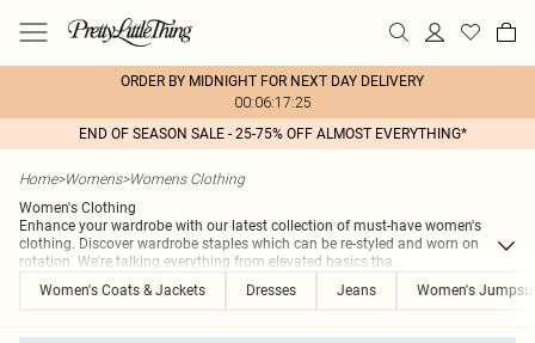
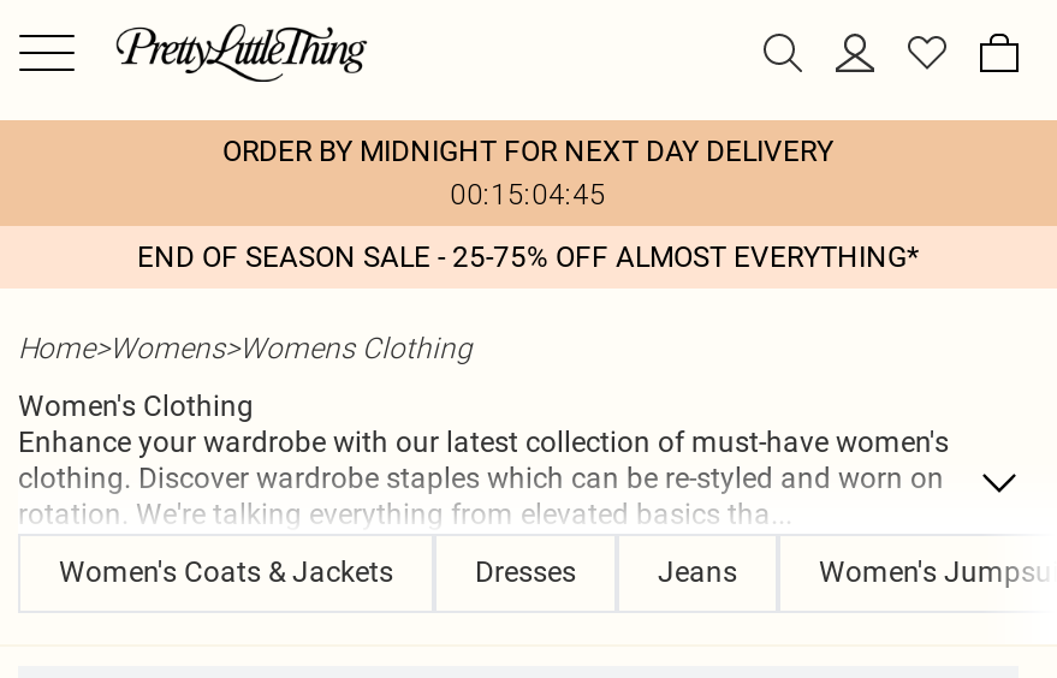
[233,93,311,111] 00:06:17:25 -> [450,176,606,212] 00:15:04:45

